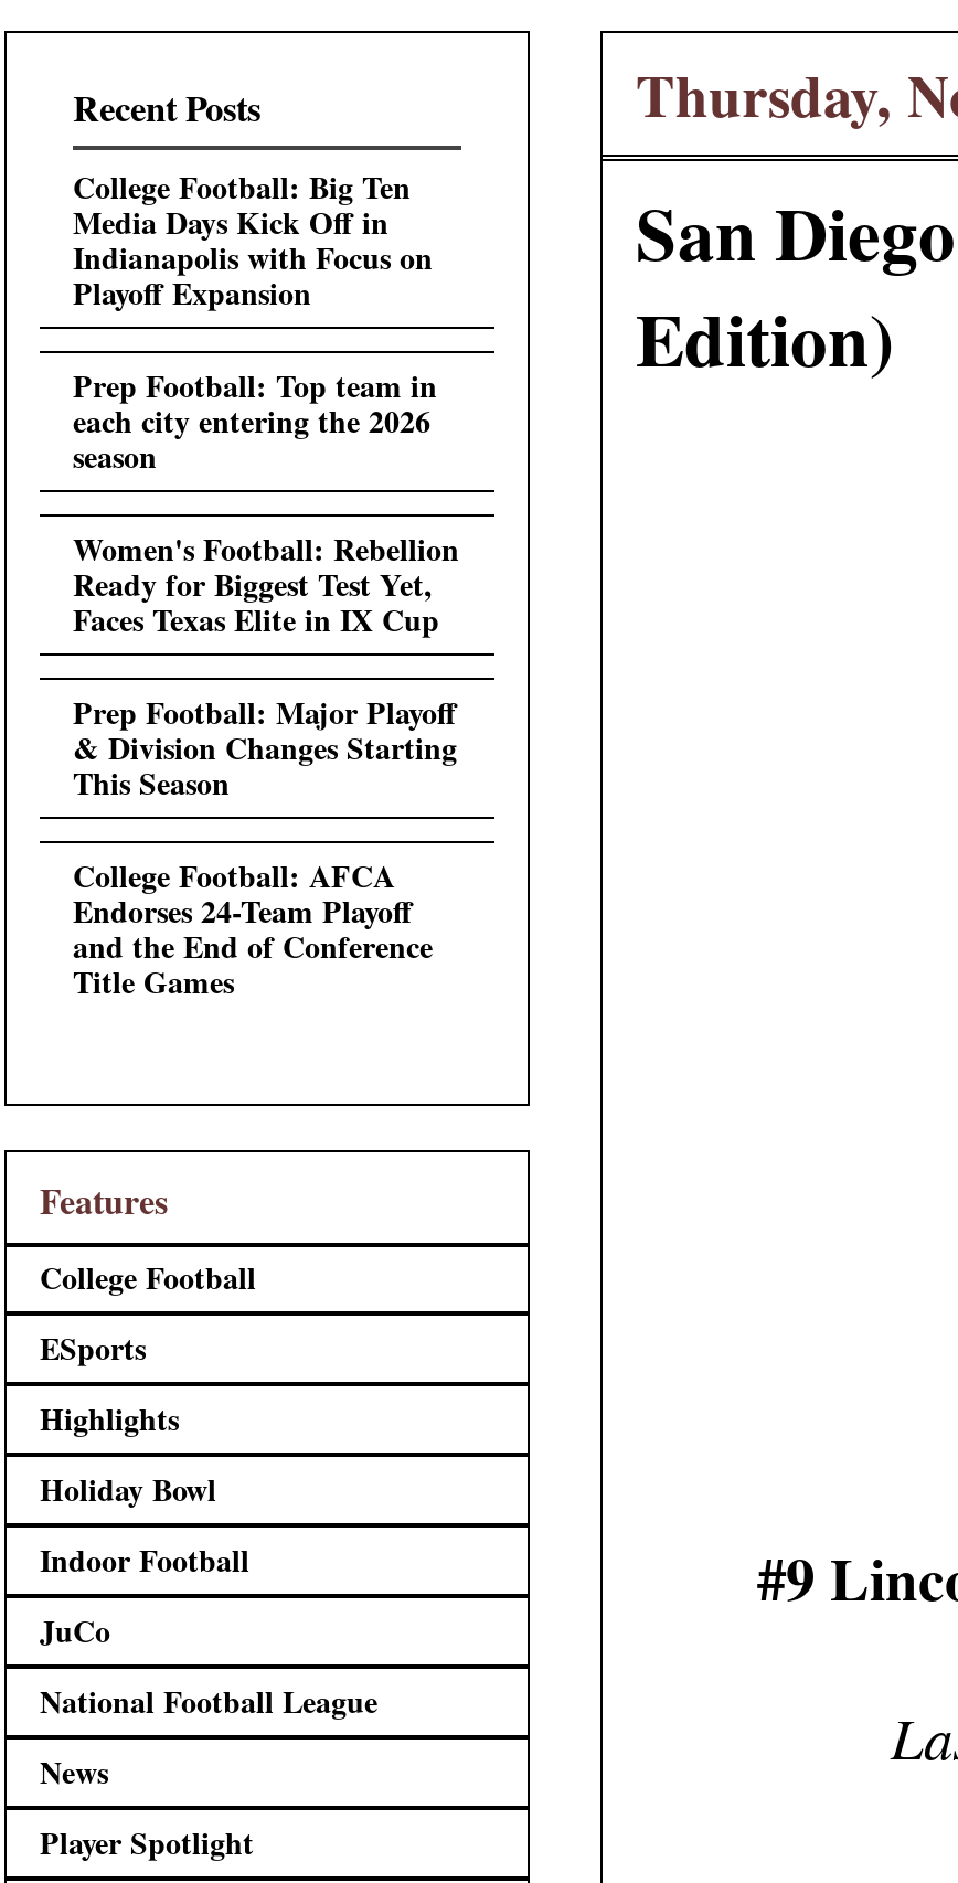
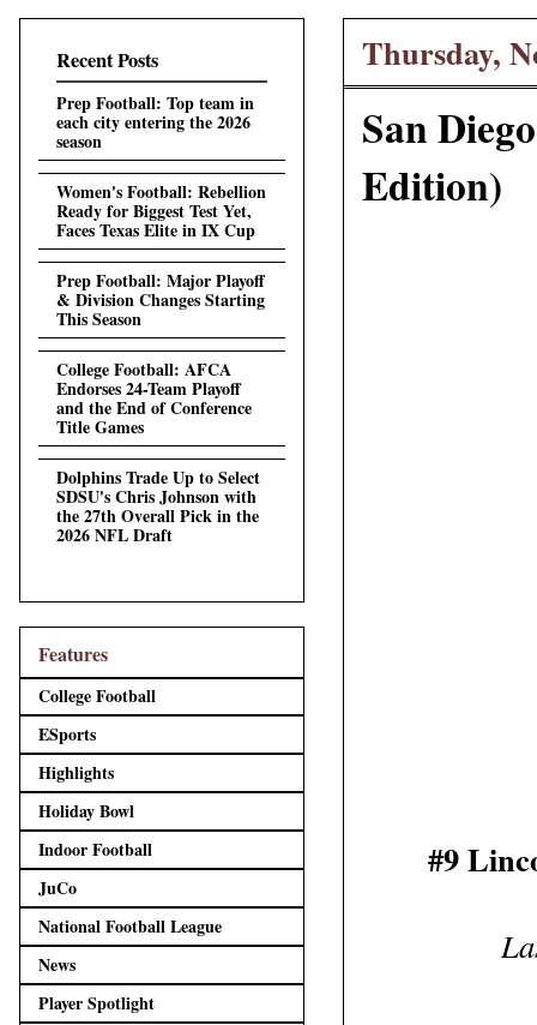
[73,163,433,316] College Football: Big Ten | Media Days Kick Off in | Indianapolis with Focus on | Playoff Expansion -> none
moved [73,362,459,1004] -> [56,90,266,439]: Prep Football: Top team in | each city entering the 2026 | season | ... | and the End of Conference | Title Games
none -> [56,464,260,547] Dolphins Trade Up to Select | SDSU's Chris Johnson with | the 27th Overall Pick in the | 2026 NFL Draft

